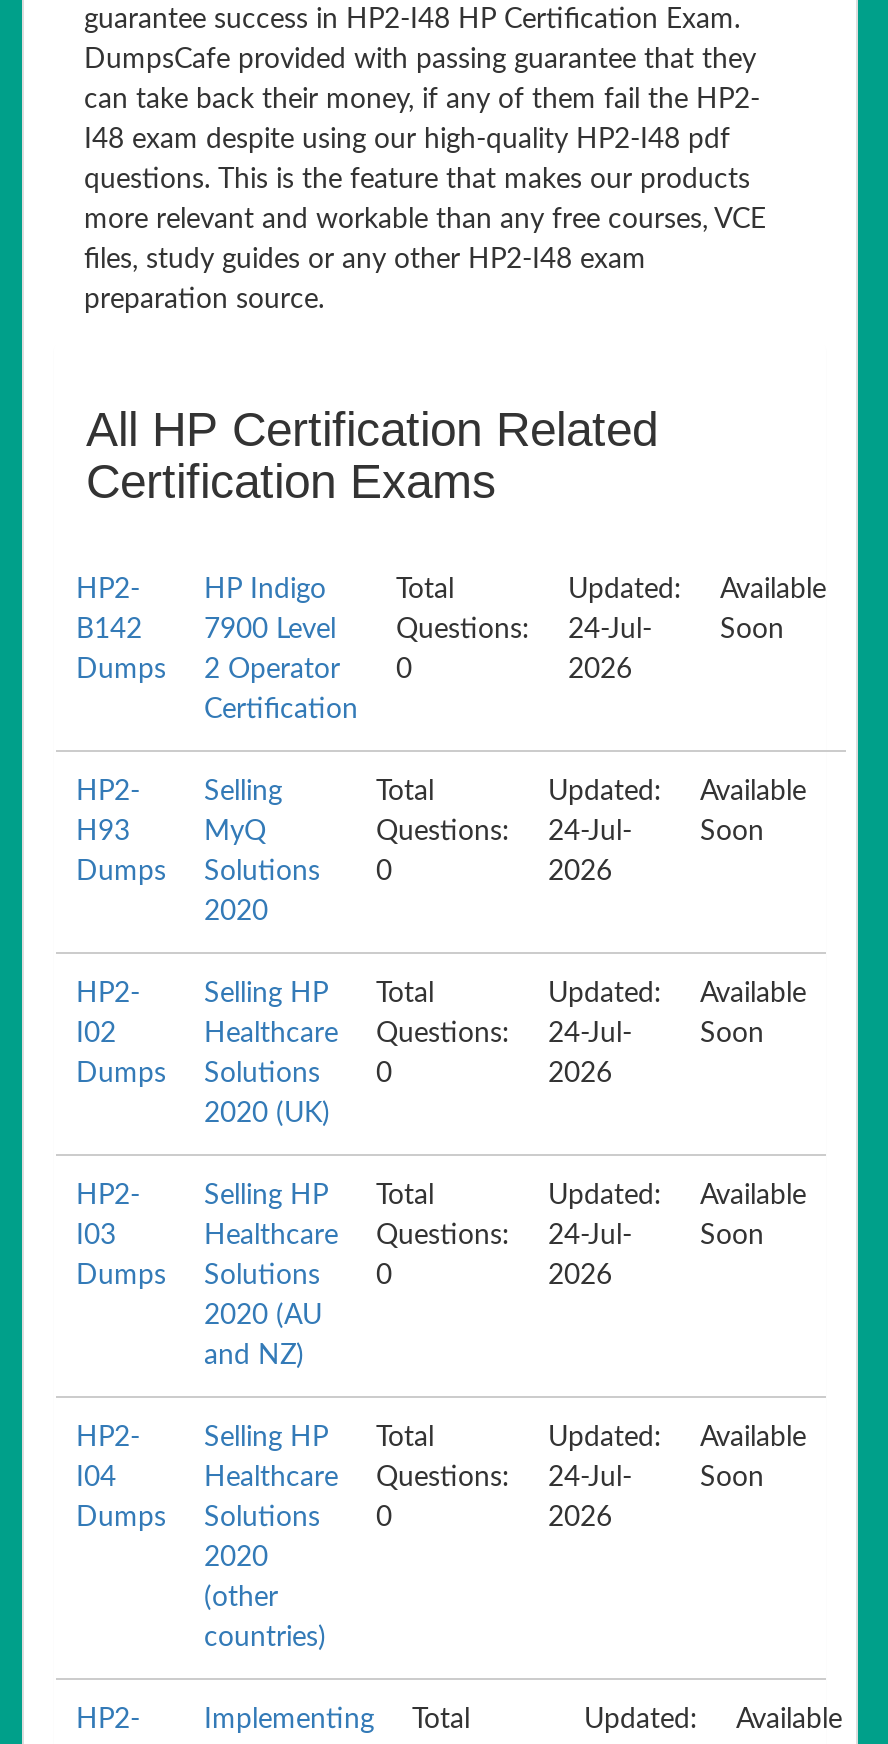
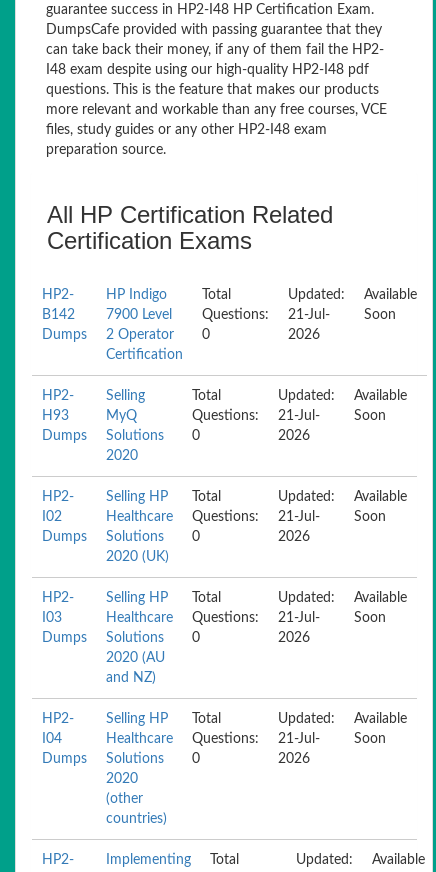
[396,616,652,644] Questions: 24-Jul- -> [202,308,330,322] Questions: 21-Jul-
[376,818,632,846] Questions: 24-Jul- -> [192,409,320,423] Questions: 21-Jul-
[204,1020,632,1048] Healthcare Questions: 24-Jul- -> [106,510,320,524] Healthcare Questions: 21-Jul-
[204,1222,632,1250] Healthcare Questions: 24-Jul- -> [106,611,320,625] Healthcare Questions: 21-Jul-
[204,1464,632,1492] Healthcare Questions: 24-Jul- -> [106,732,320,746] Healthcare Questions: 21-Jul-

